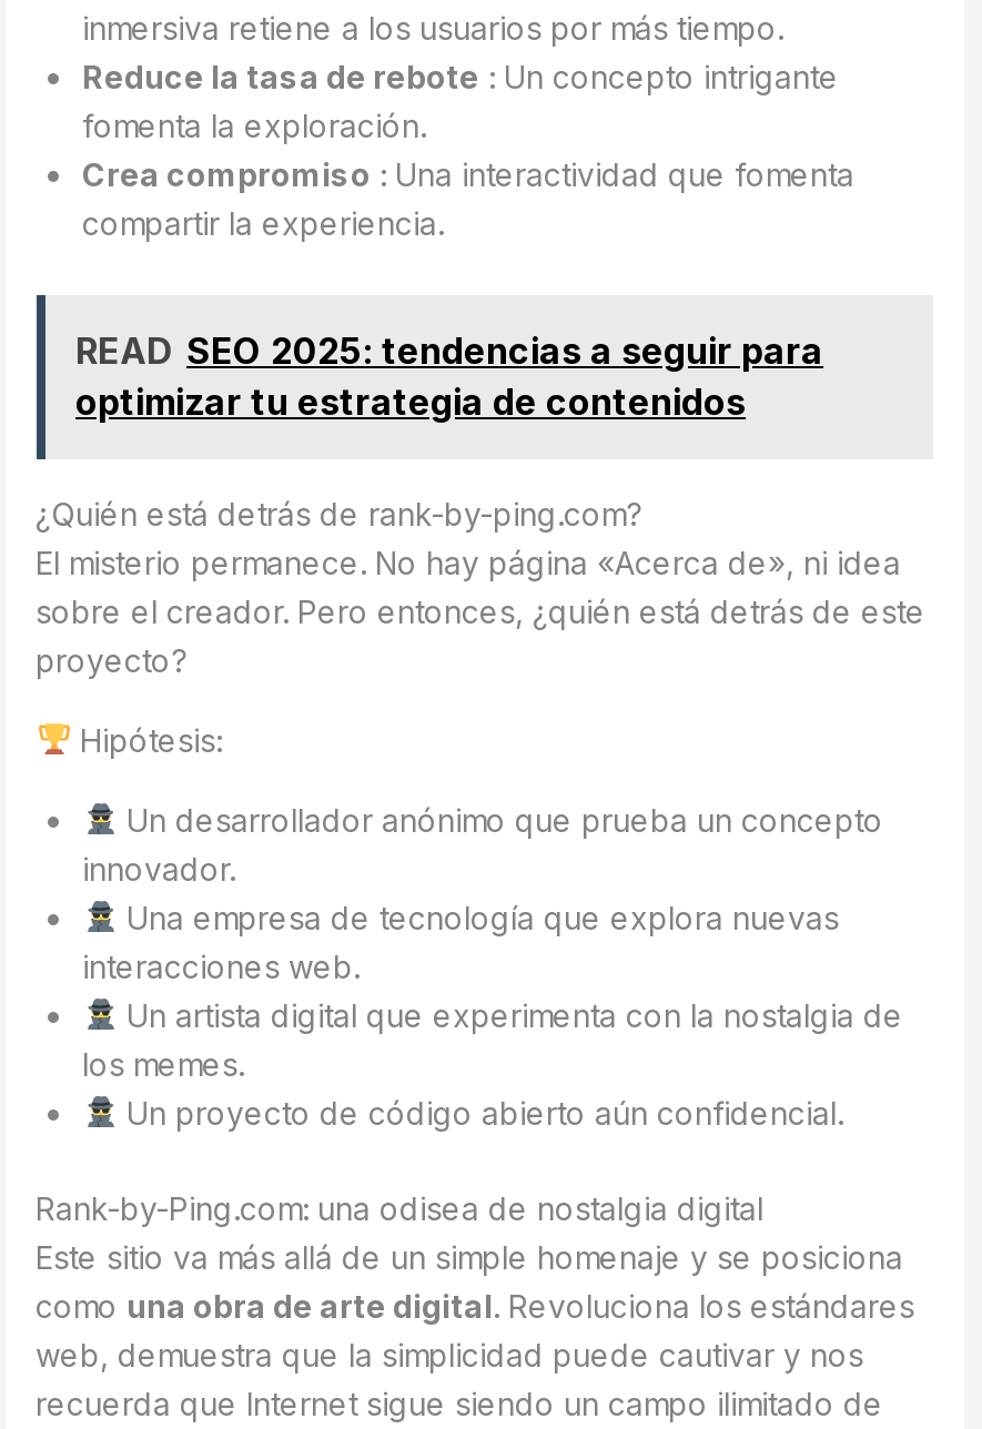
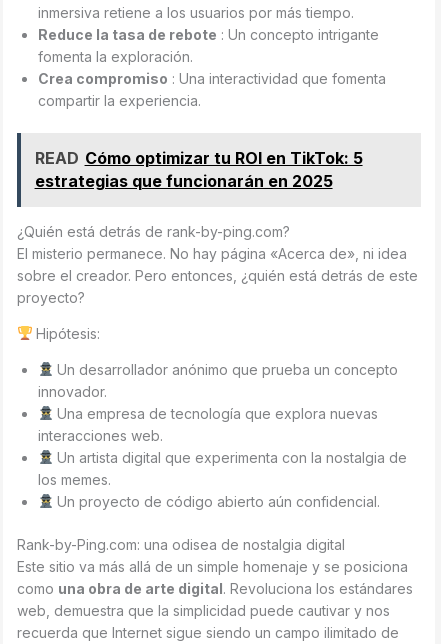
[75,329,823,424] READ SEO 2025: tendencias a seguir para | optimizar tu estrategia de contenidos -> [34,148,362,191] READ Cómo optimizar tu ROI en TikTok: 5 | estrategias que funcionarán en 2025

